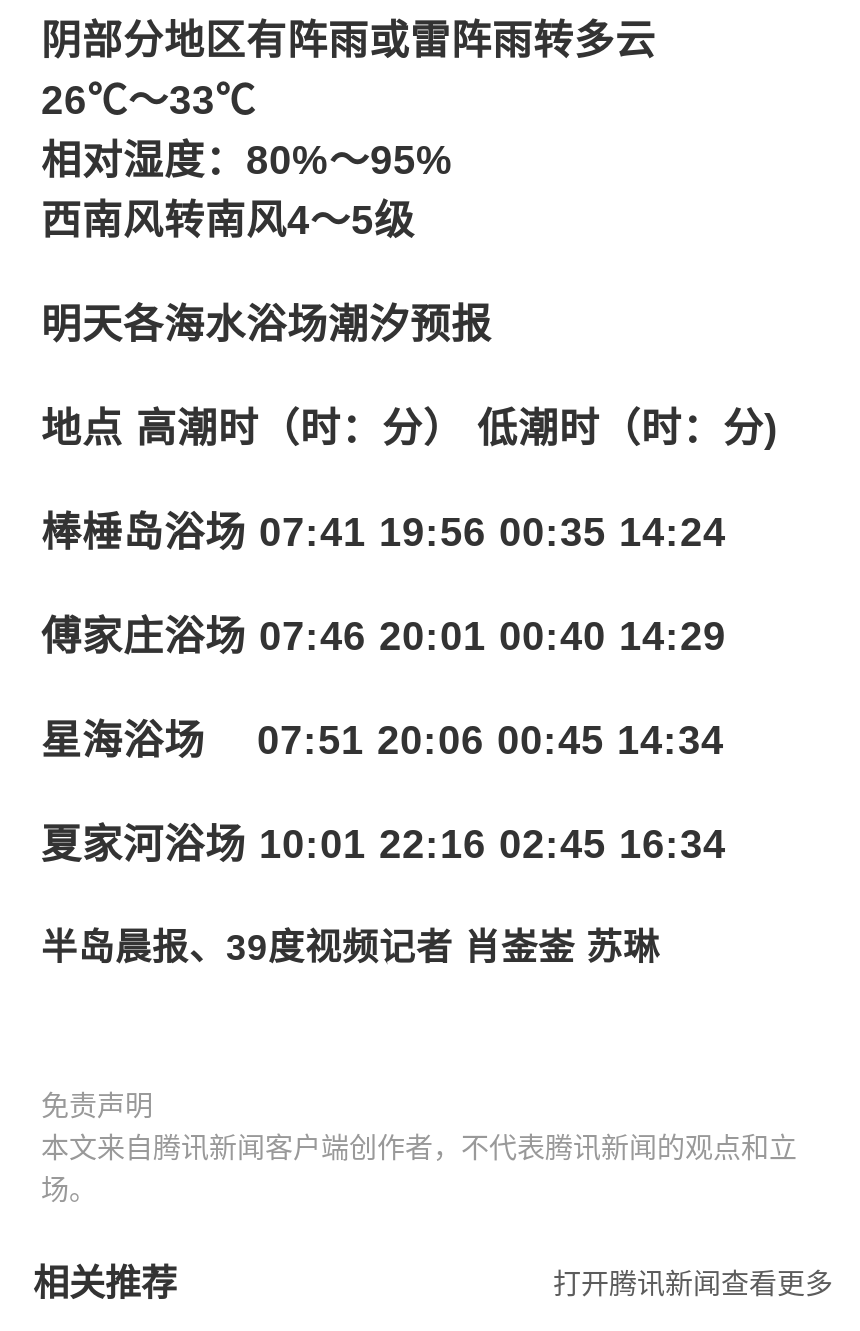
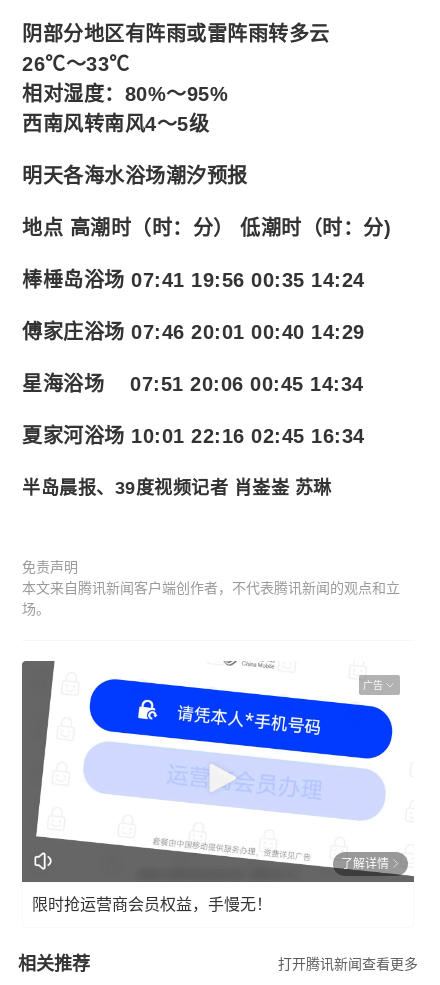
none -> [21,660,415,883] [image] | 广告
none -> [32,857,389,913] 了解详情 | 限时抢运营商会员权益，手慢无！

